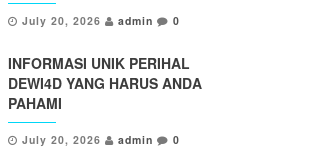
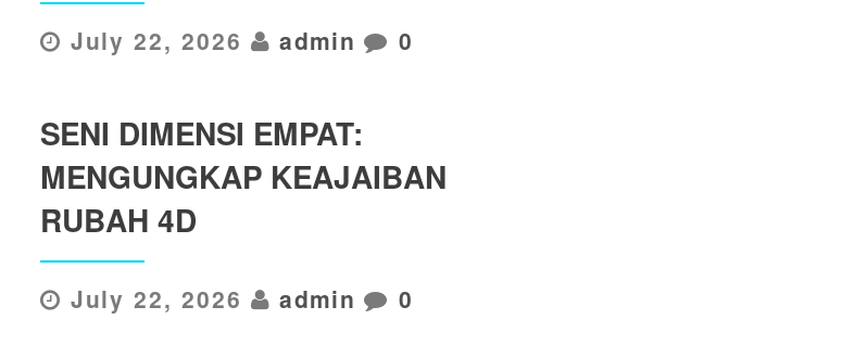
[22,13,180,28] July 20, 2026 admin 0 -> [71,24,414,56] July 22, 2026 admin 0
[8,53,202,113] INFORMASI UNIK PERIHAL | DEWI4D YANG HARUS ANDA | PAHAMI -> [40,111,447,241] SENI DIMENSI EMPAT: | MENGUNGKAP KEAJAIBAN | RUBAH 4D
[22,132,180,147] July 20, 2026 admin 0 -> [71,282,414,315] July 22, 2026 admin 0

